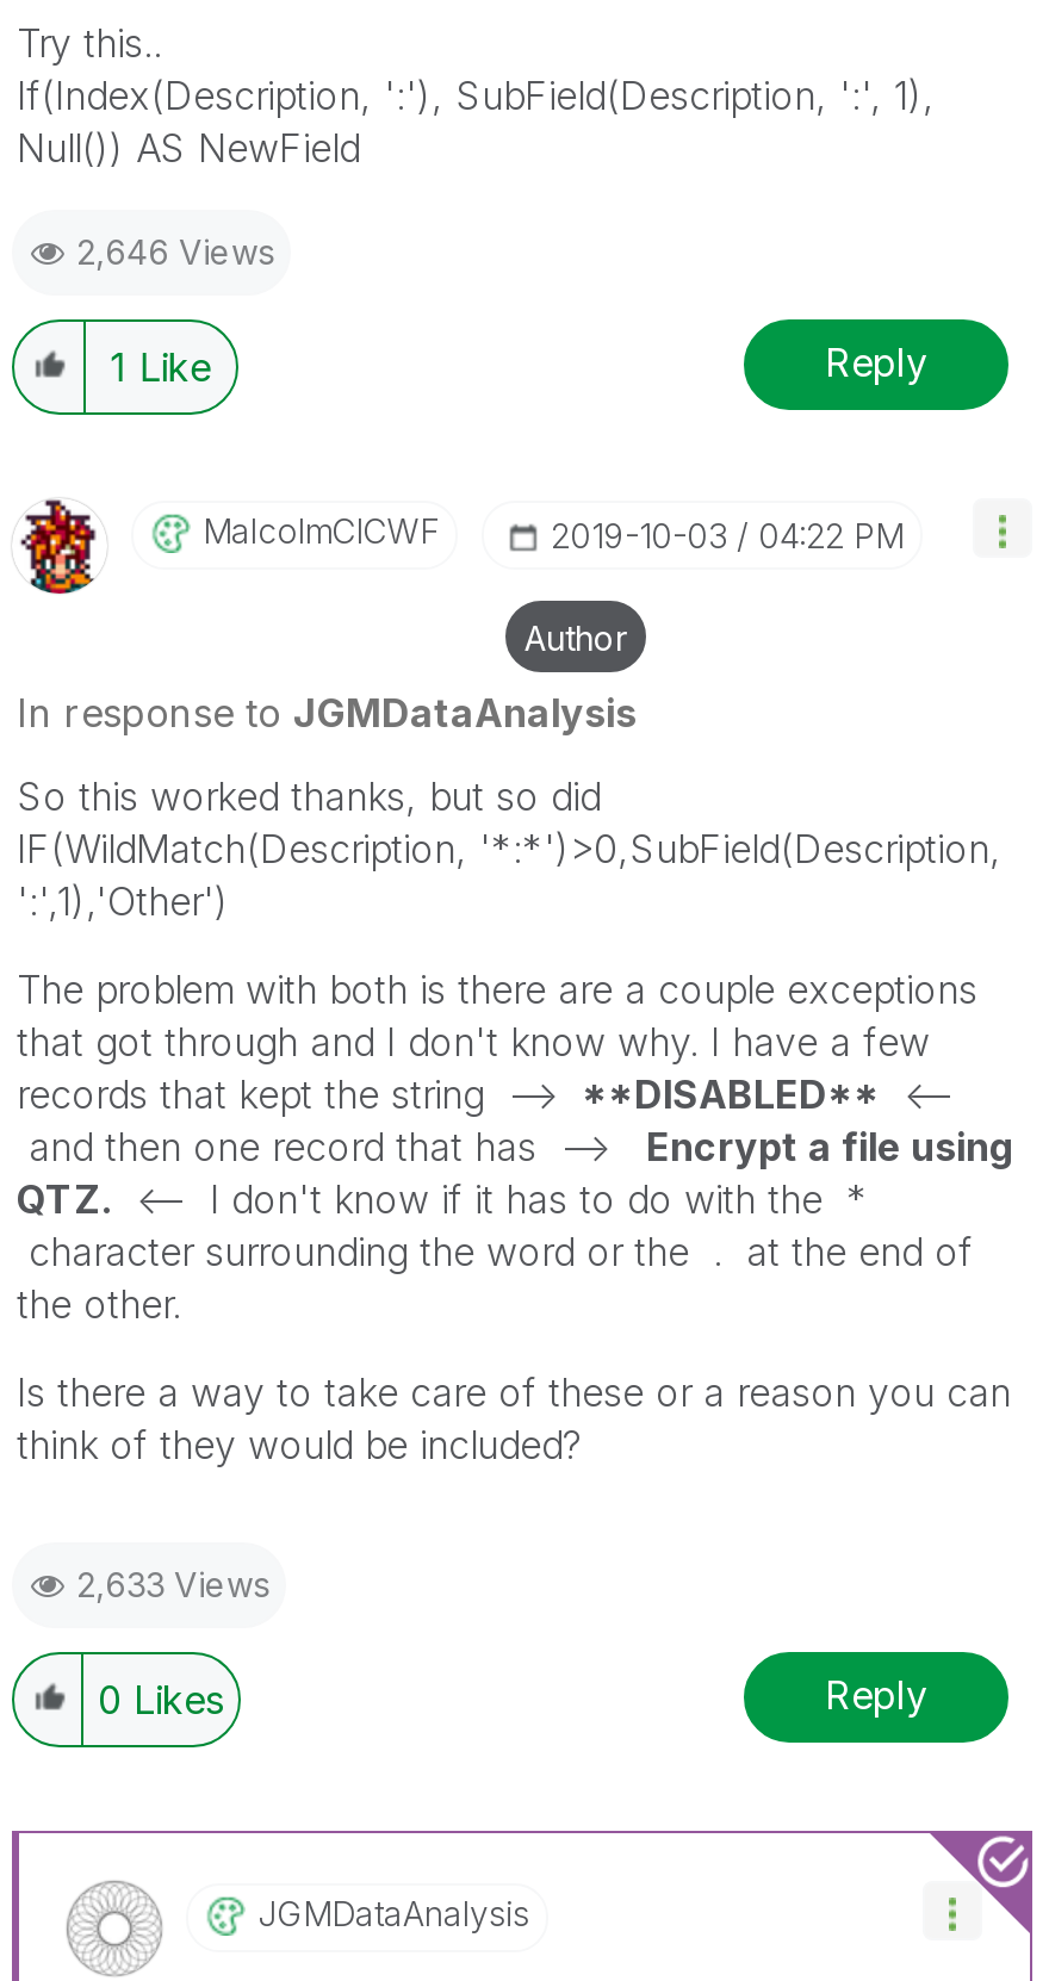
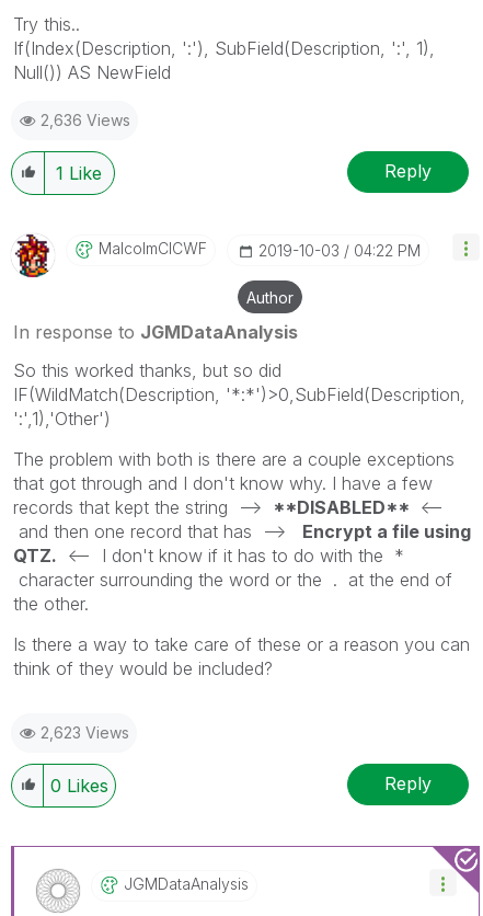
[76,230,274,271] 2,646 Views -> [41,110,130,129] 2,636 Views
[76,1563,269,1603] 2,633 Views -> [41,723,129,741] 2,623 Views

